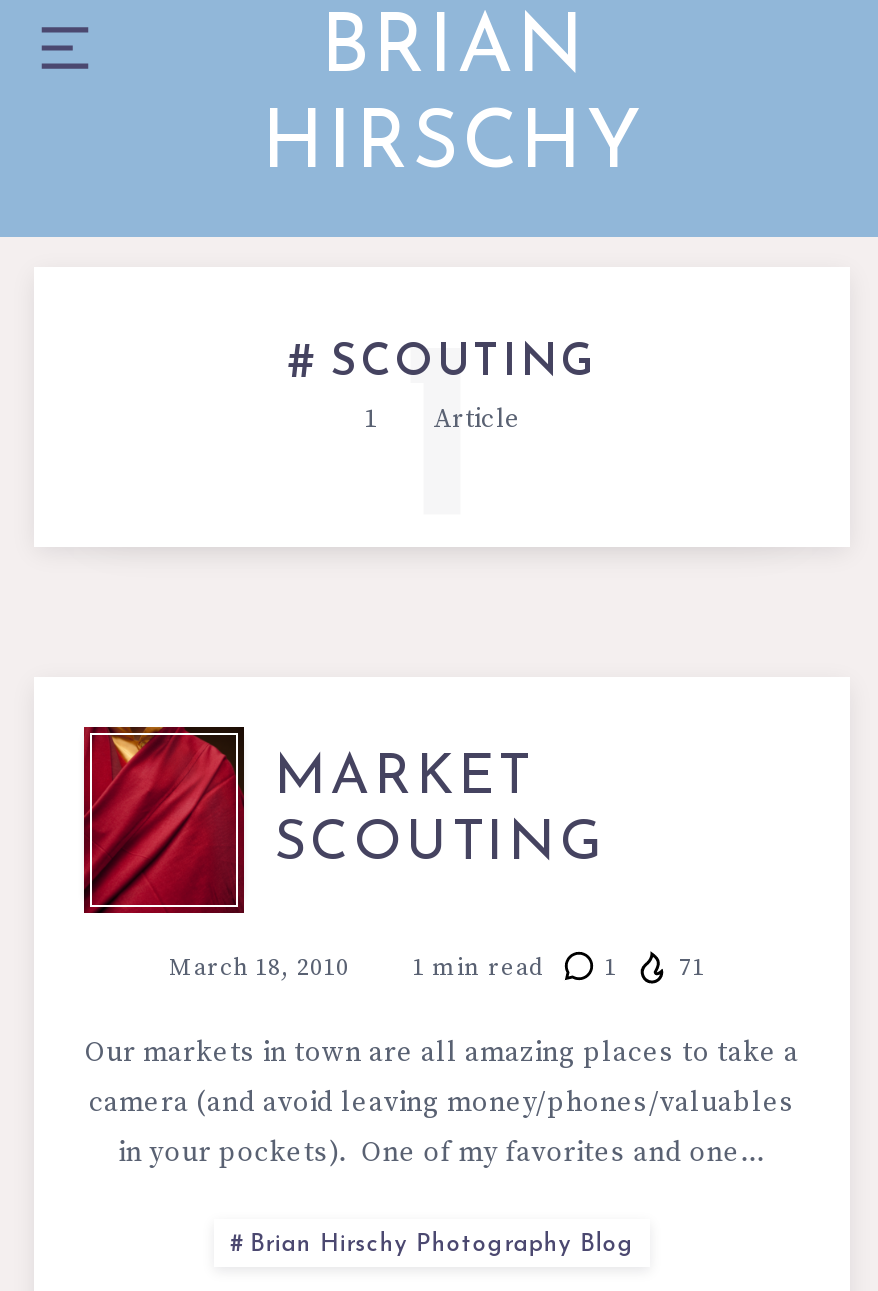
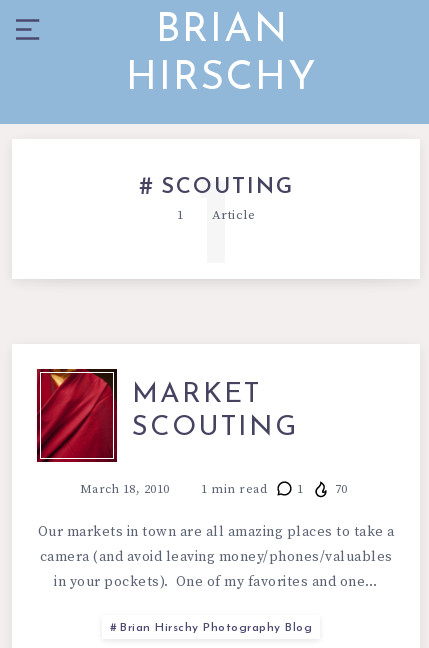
[412,953,705,983] 1 min read 1 71 -> [201,482,347,497] 1 min read 1 70

